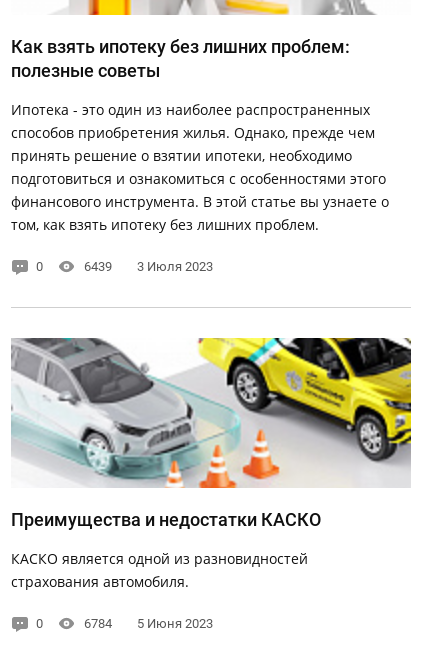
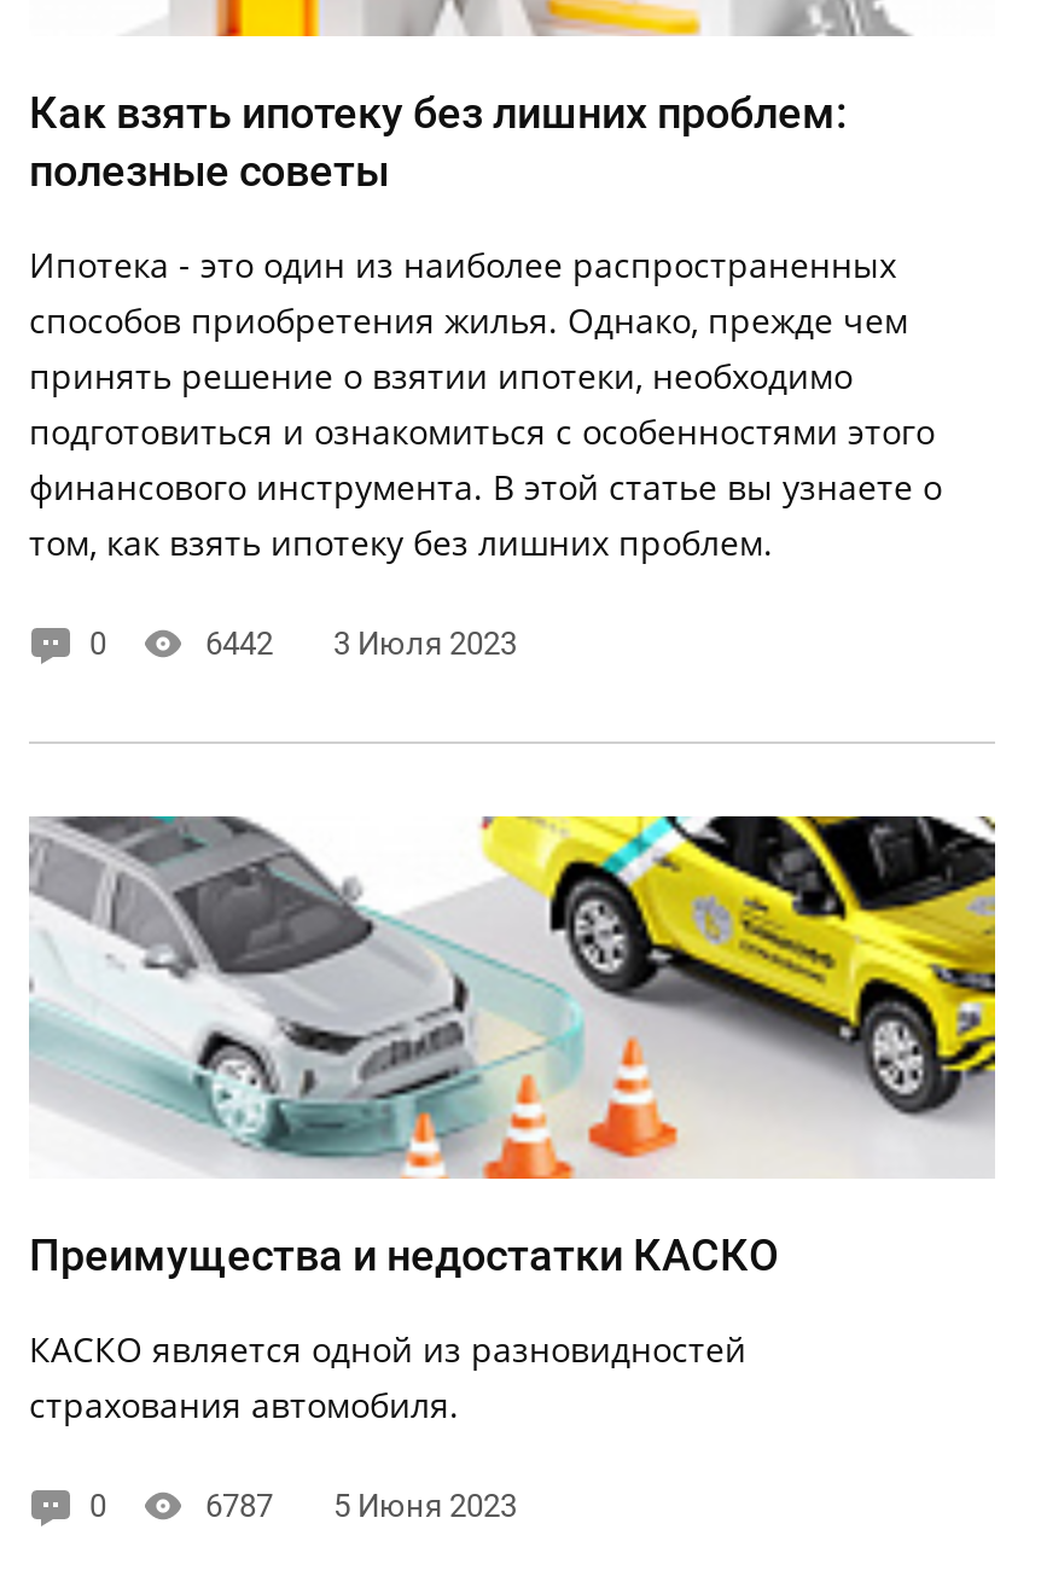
[84,259,213,274] 6439 3 Июля 2023 -> [205,626,517,662] 6442 3 Июля 2023
[84,616,213,631] 6784 5 Июня 2023 -> [205,1488,517,1524] 6787 5 Июня 2023

